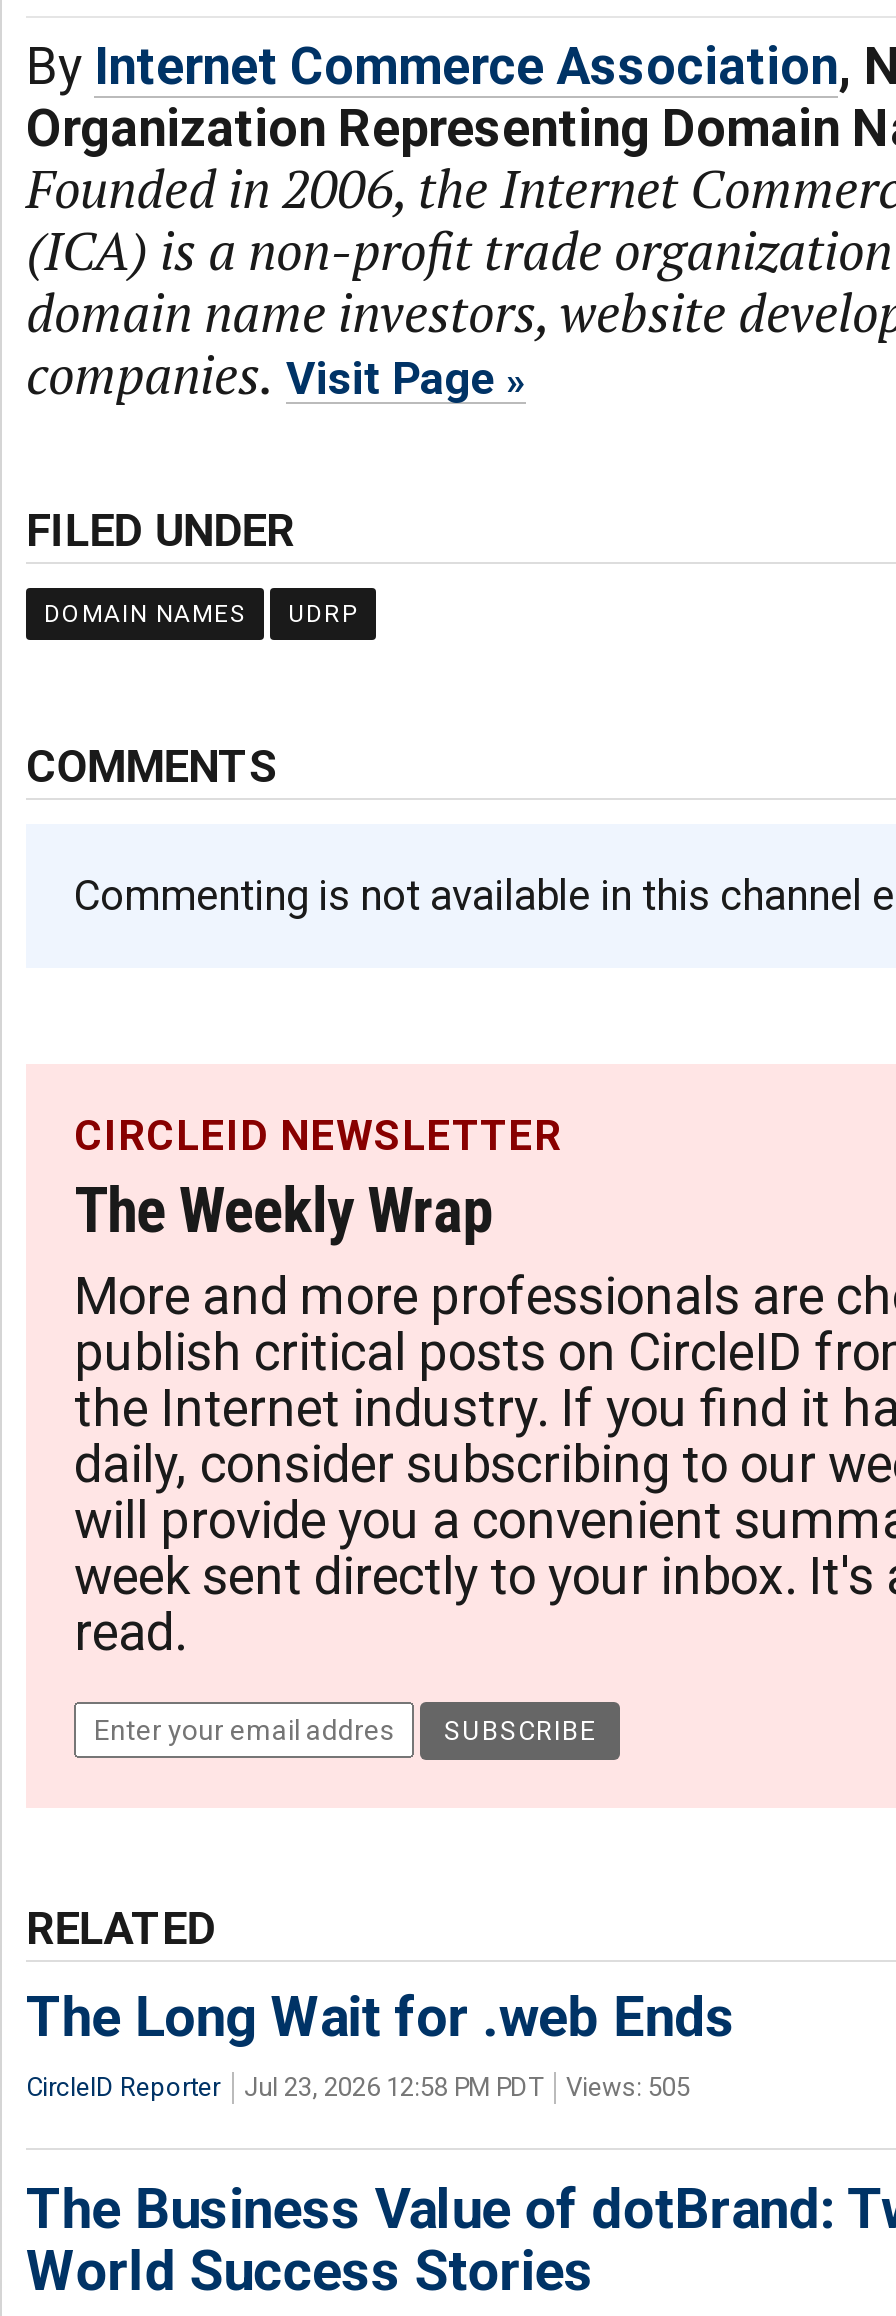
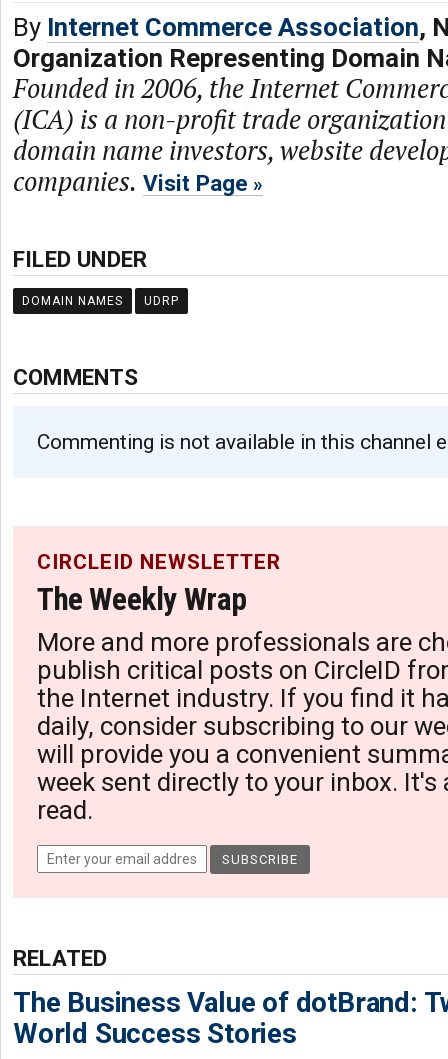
[26,1984,735,2102] The Long Wait for .web Ends | CircleID Reporter | Jul 23, 2026 12:58 PM PDT | Views: 505 -> none

